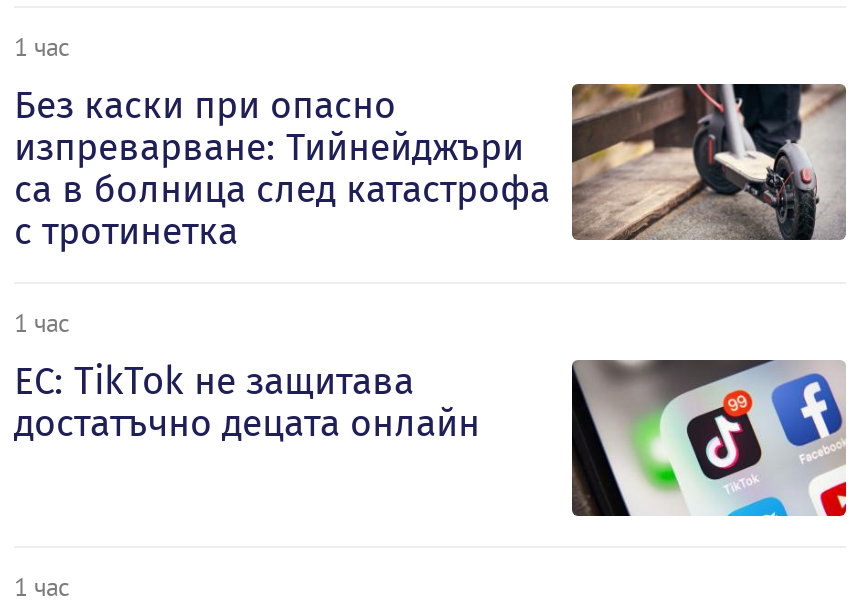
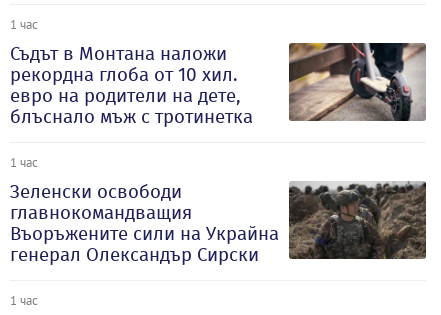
[14,83,550,255] Без каски при опасно | изпреварване: Тийнейджъри | са в болница след катастрофа | с тротинетка -> [10,42,253,128] Съдът в Монтана наложи | рекордна глоба от 10 хил. | евро на родители на дете, | блъснало мъж с тротинетка
[14,359,480,447] ЕС: TikTok не защитава | достатъчно децата онлайн -> [10,180,279,266] Зеленски освободи | главнокомандващия | Въоръжените сили на Украйна | генерал Олександър Сирски
[572,358,848,518] [image] -> [289,181,427,260] [image]

